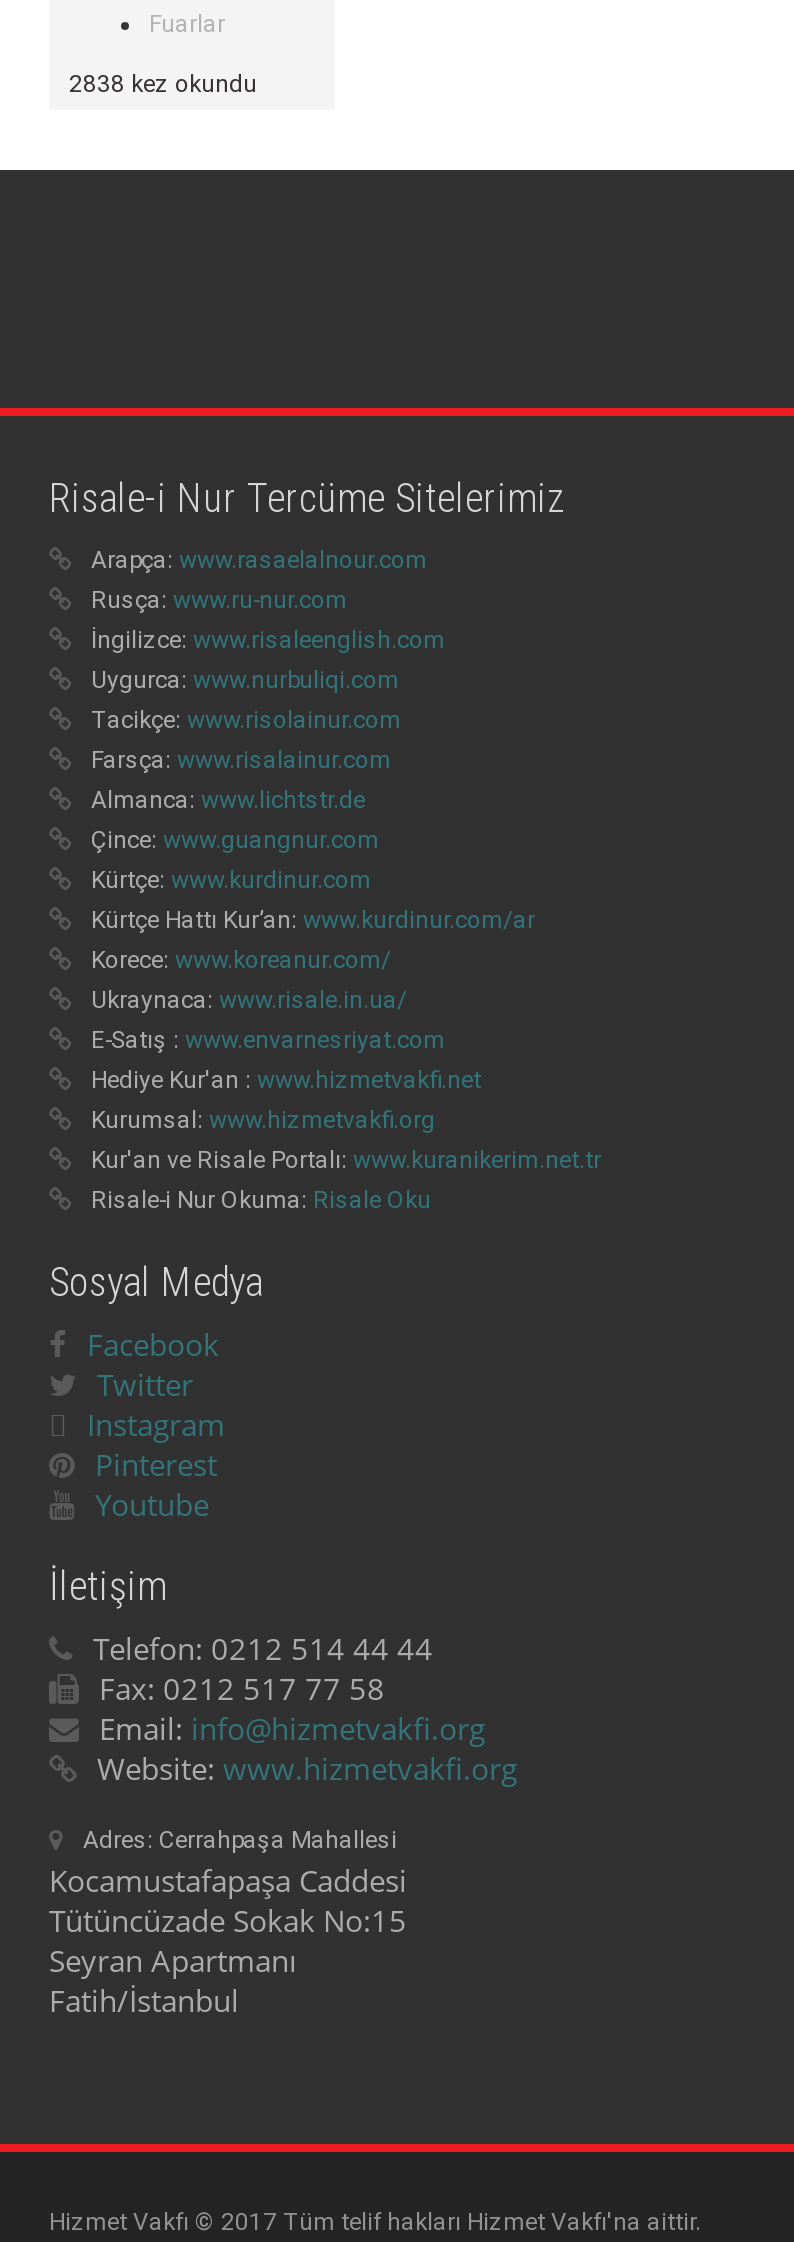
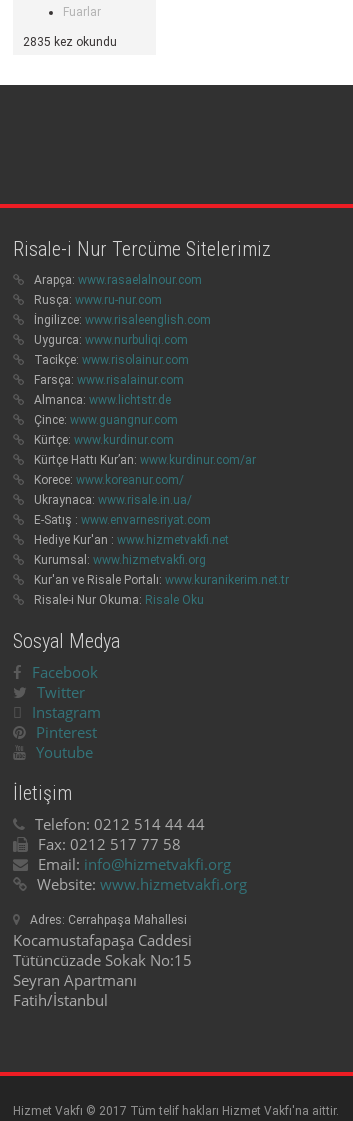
[69,69,257,97] 2838 kez okundu -> [23,34,117,48] 2835 kez okundu

